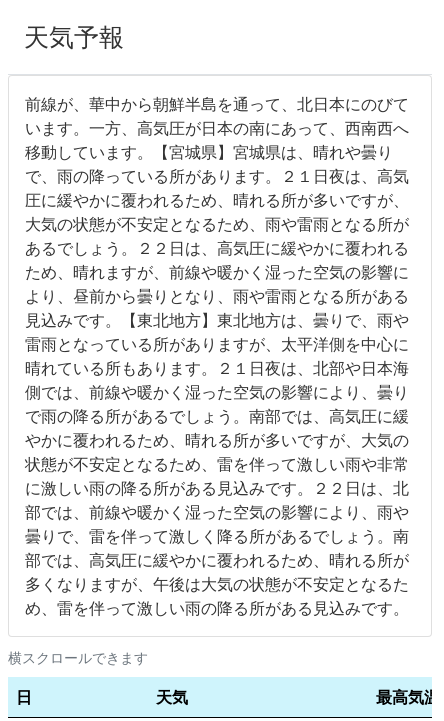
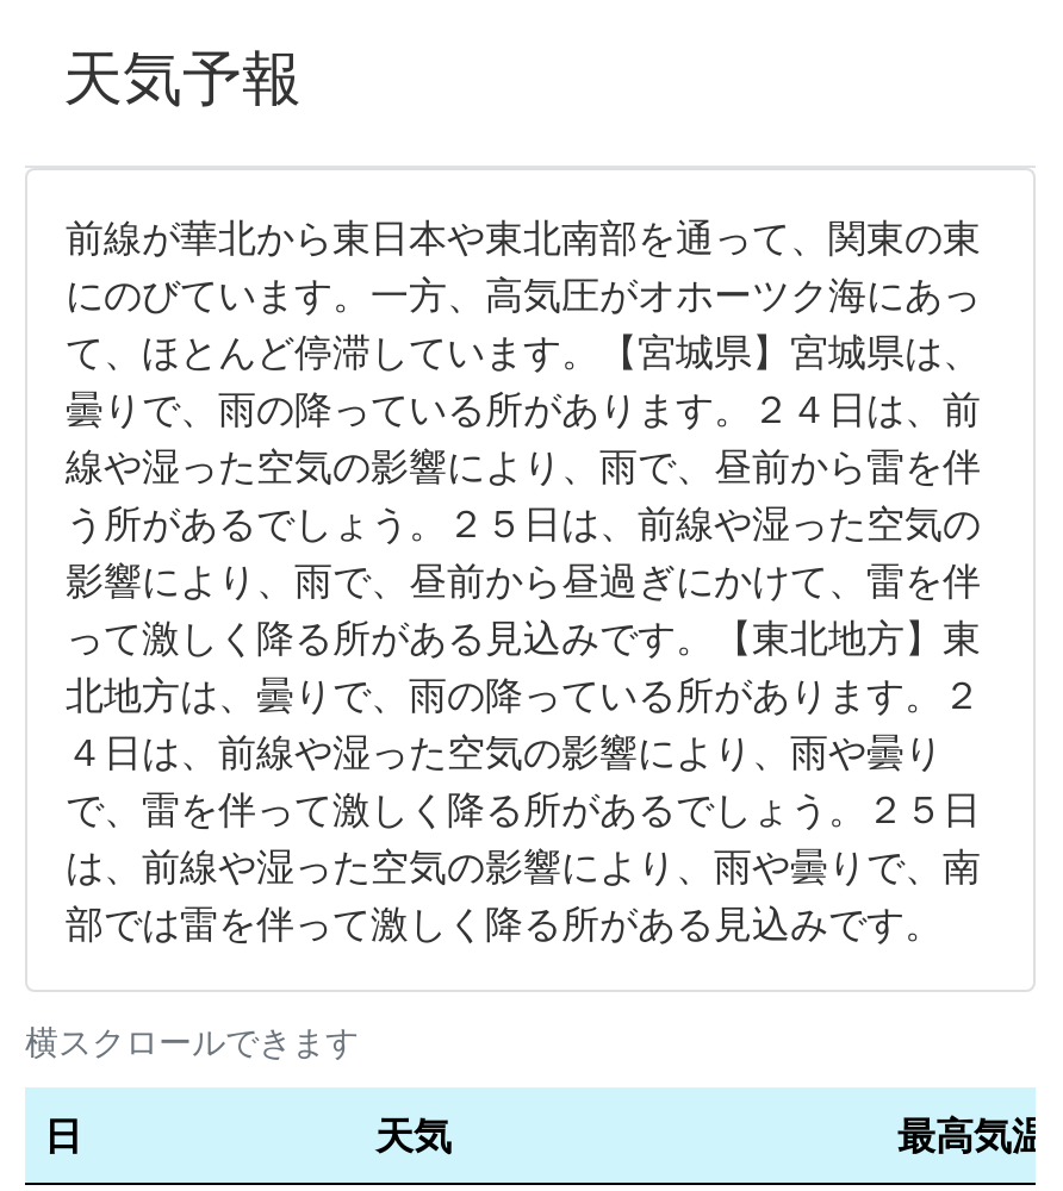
[25,92,409,619] 前線が、華中から朝鮮半島を通って、北日本にのびて | います。一方、高気圧が日本の南にあって、西南西へ | 移動しています。【宮城県】宮城県は、晴れや曇り | で、雨の降っている所があります。２１日夜は、高気 | 圧に緩やかに覆われるため、晴れる所が多いですが、 | 大気の状態が不安定となるため、雨や雷雨となる所が | あるでしょう。２２日は、高気圧に緩やかに覆われる | ため、晴れますが、前線や暖かく湿った空気の影響に | より、昼前から曇りとなり、雨や雷雨となる所がある | 見込みです。【東北地方】東北地方は、曇りで、雨や | 雷雨となっている所がありますが、太平洋側を中心に | 晴れている所もあります。２１日夜は、北部や日本海 | 側では、前線や暖かく湿った空気の影響により、曇り | で雨の降る所があるでしょう。南部では、高気圧に緩 | やかに覆われるため、晴れる所が多いですが、大気の | 状態が不安定となるため、雷を伴って激しい雨や非常 | に激しい雨の降る所がある見込みです。２２日は、北 | 部では、前線や暖かく湿った空気の影響により、雨や | 曇りで、雷を伴って激しく降る所があるでしょう。南 | 部では、高気圧に緩やかに覆われるため、晴れる所が | 多くなりますが、午後は大気の状態が不安定となるた | め、雷を伴って激しい雨の降る所がある見込みです。 -> [66,208,981,949] 前線が華北から東日本や東北南部を通って、関東の東 | にのびています。一方、高気圧がオホーツク海にあっ | て、ほとんど停滞しています。【宮城県】宮城県は、 | 曇りで、雨の降っている所があります。２４日は、前 | 線や湿った空気の影響により、雨で、昼前から雷を伴 | う所があるでしょう。２５日は、前線や湿った空気の | 影響により、雨で、昼前から昼過ぎにかけて、雷を伴 | って激しく降る所がある見込みです。【東北地方】東 | 北地方は、曇りで、雨の降っている所があります。２ | ４日は、前線や湿った空気の影響により、雨や曇り | で、雷を伴って激しく降る所があるでしょう。２５日 | は、前線や湿った空気の影響により、雨や曇りで、南 | 部では雷を伴って激しく降る所がある見込みです。

